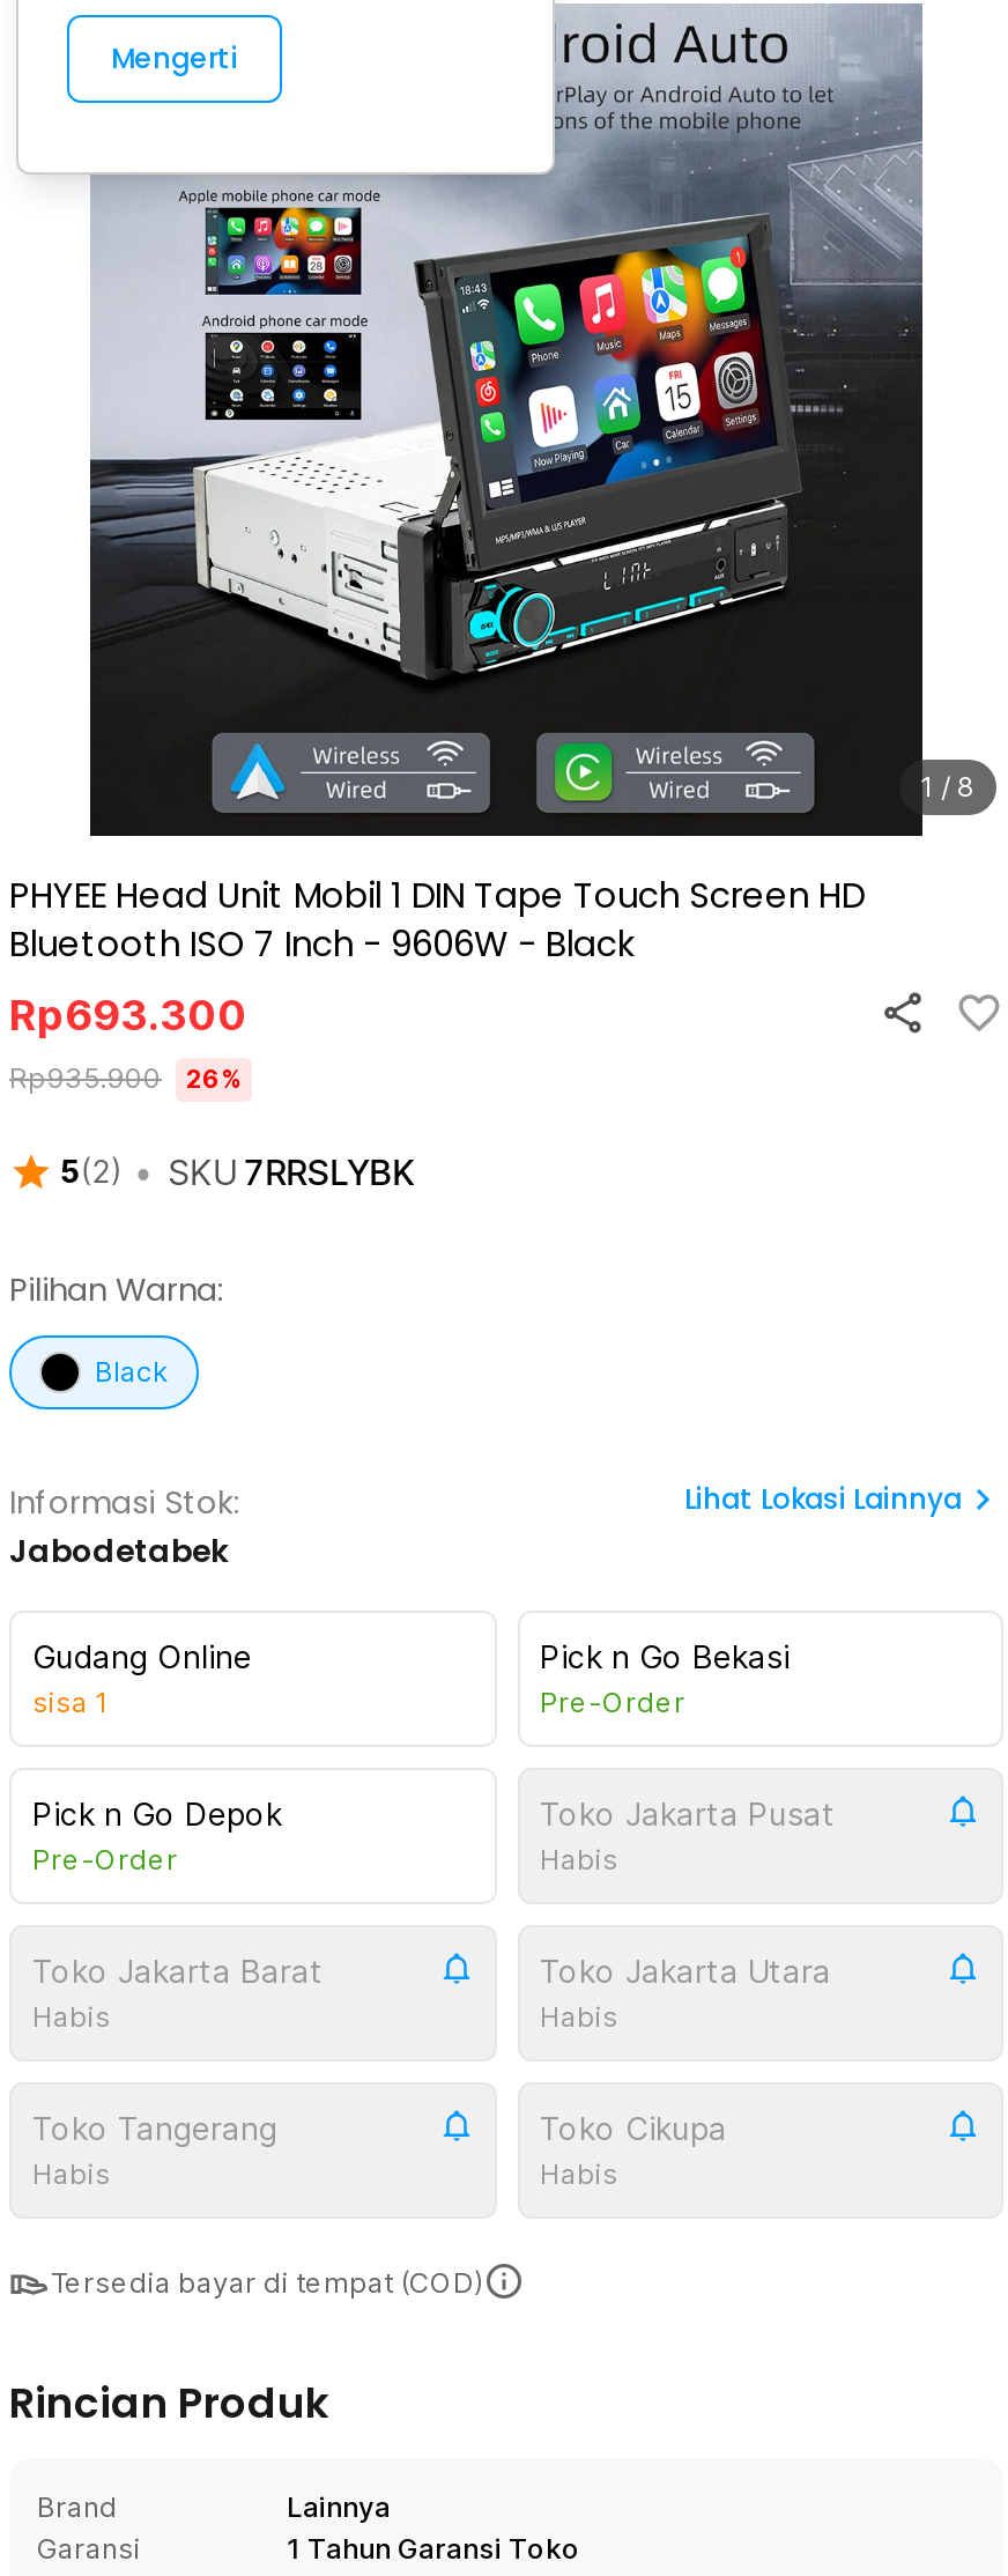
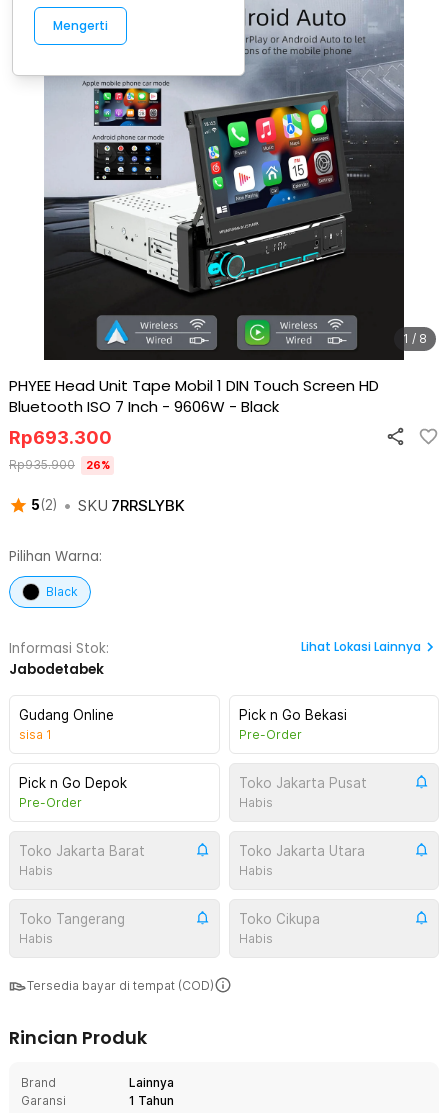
[9,871,865,919] PHYEE Head Unit Mobil 1 DIN Tape Touch Screen HD -> [9,375,379,396] PHYEE Head Unit Tape Mobil 1 DIN Touch Screen HD
[287,2531,580,2566] 1 Tahun Garansi Toko -> [129,1093,174,1108] 1 Tahun

